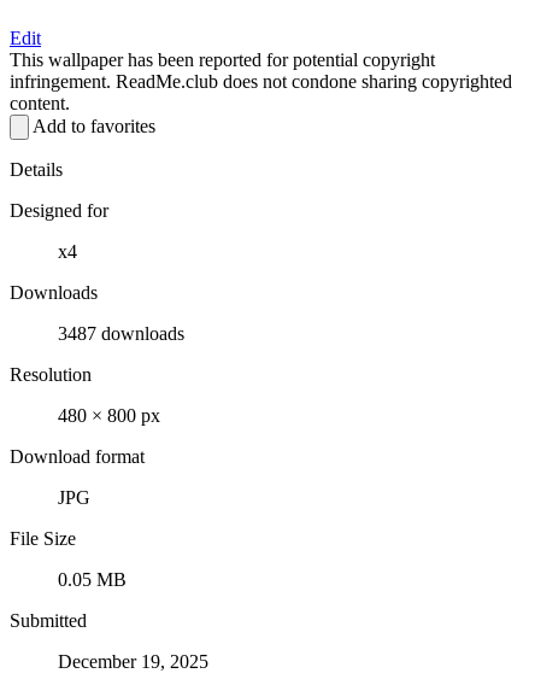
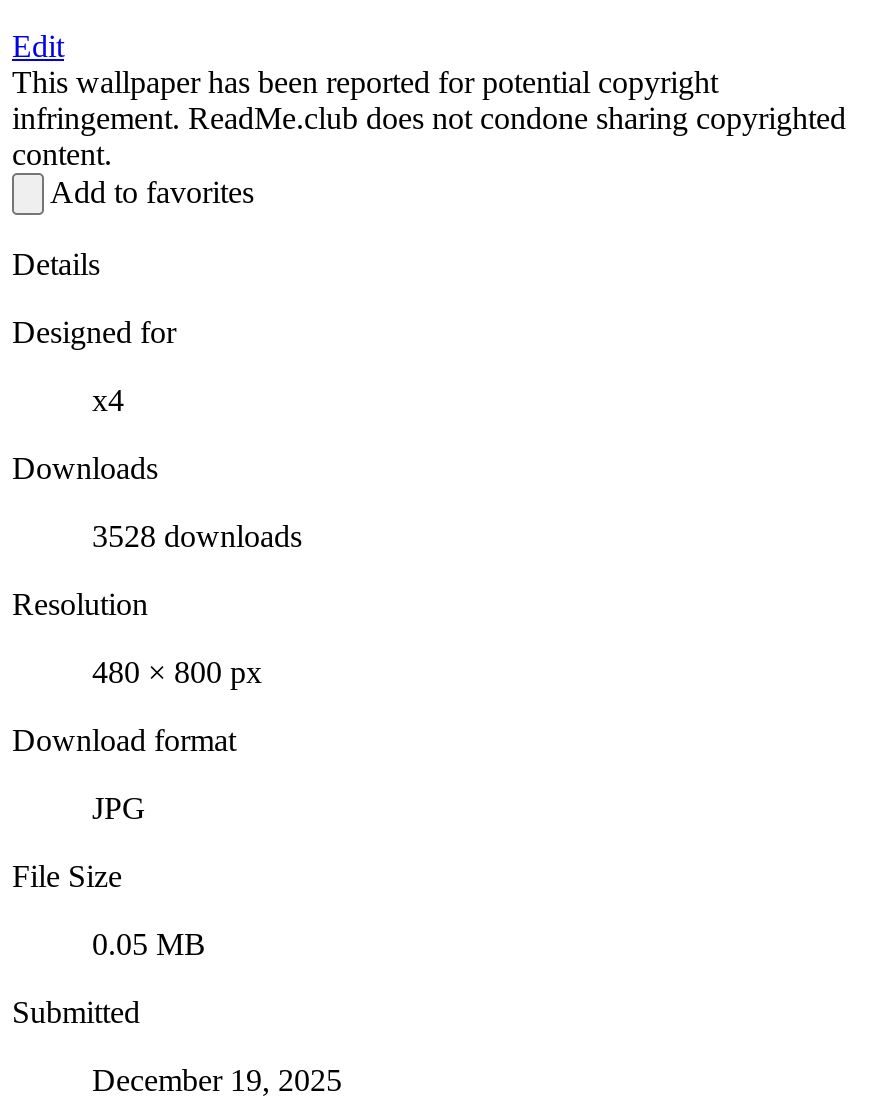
[58,323,184,343] 3487 downloads -> [92,519,302,553] 3528 downloads

